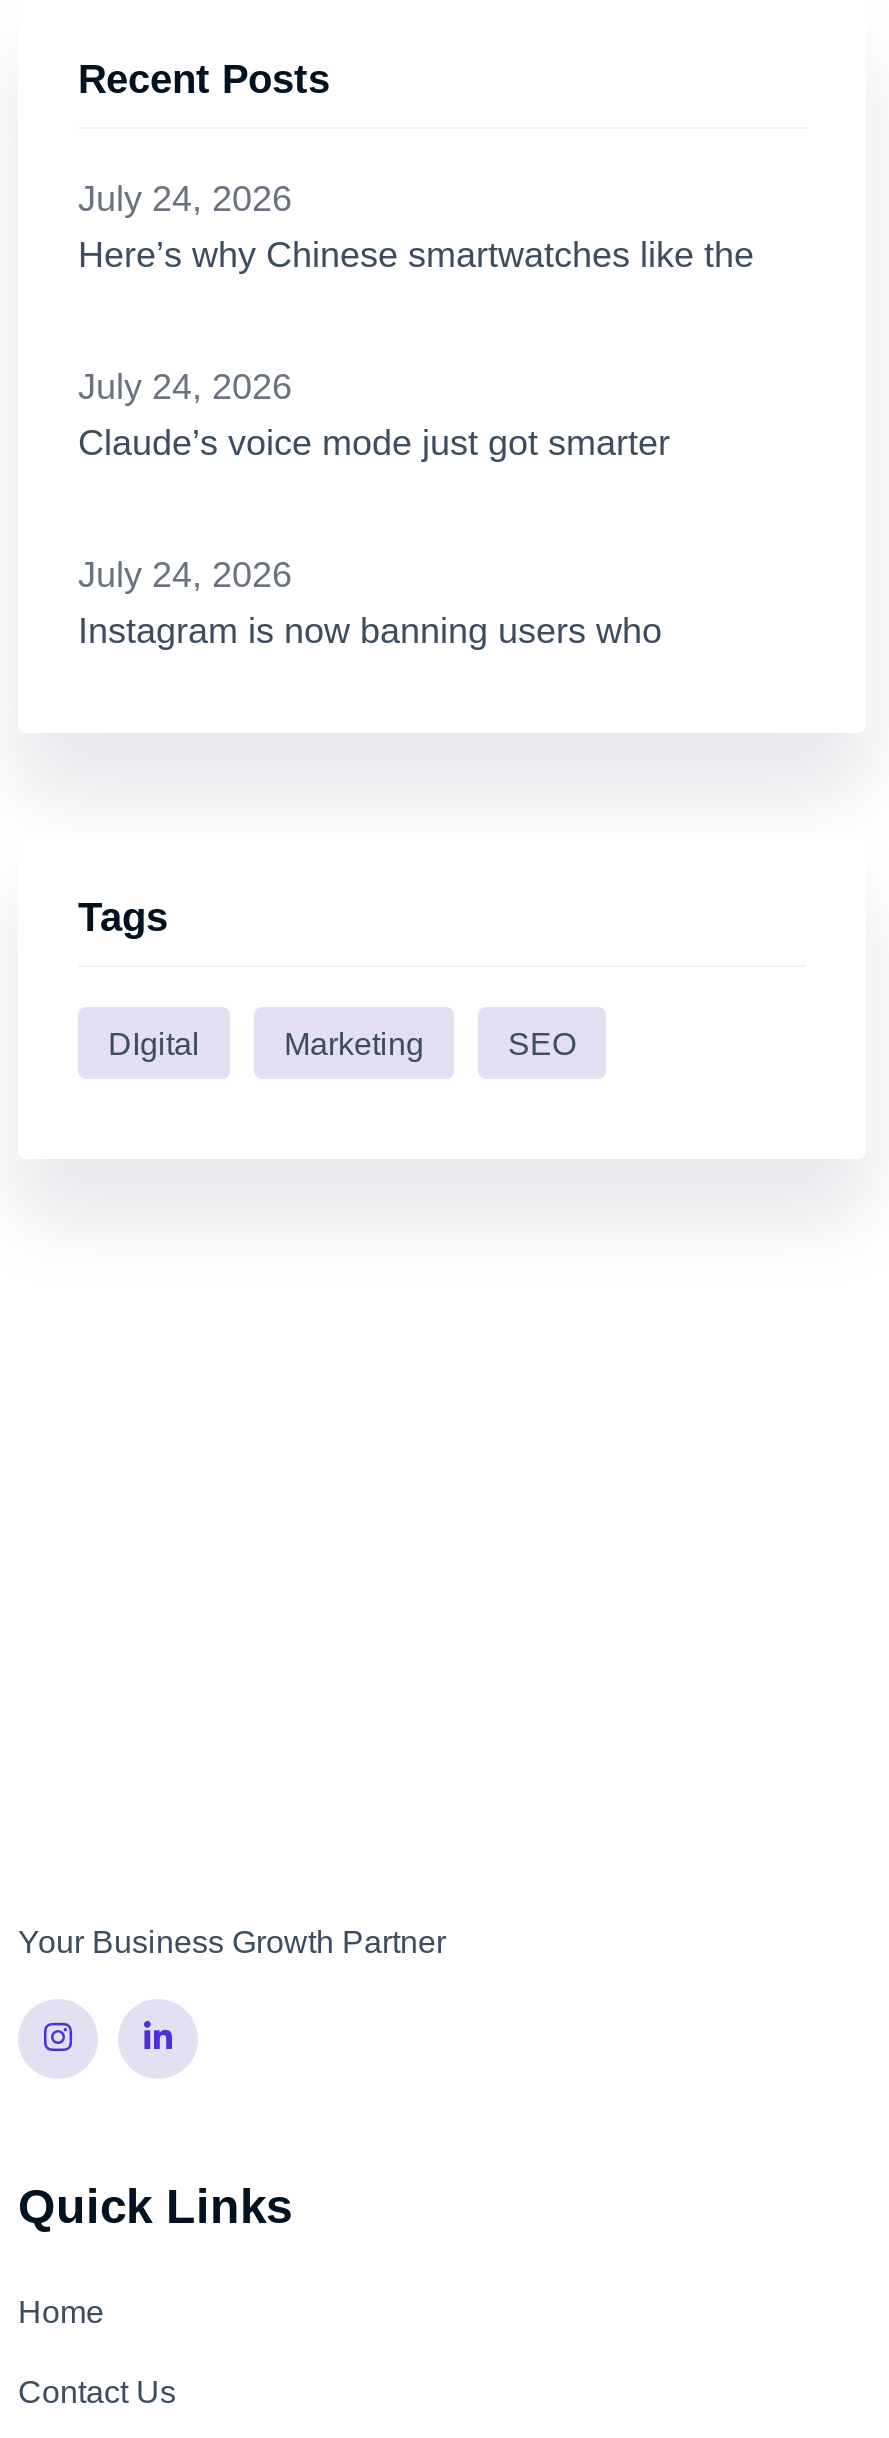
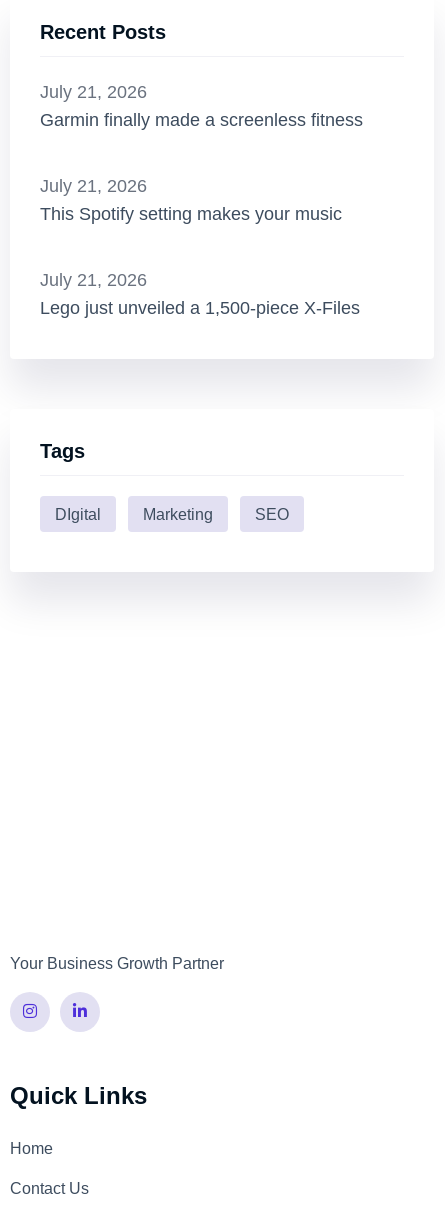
[78,179,754,275] July 24, 2026 | Here’s why Chinese smartwatches like the -> [40,82,363,130] July 21, 2026 | Garmin finally made a screenless fitness
[78,367,670,463] July 24, 2026 | Claude’s voice mode just got smarter -> [40,176,342,224] July 21, 2026 | This Spotify setting makes your music
[78,555,662,651] July 24, 2026 | Instagram is now banning users who -> [40,270,360,318] July 21, 2026 | Lego just unveiled a 1,500-piece X-Files

